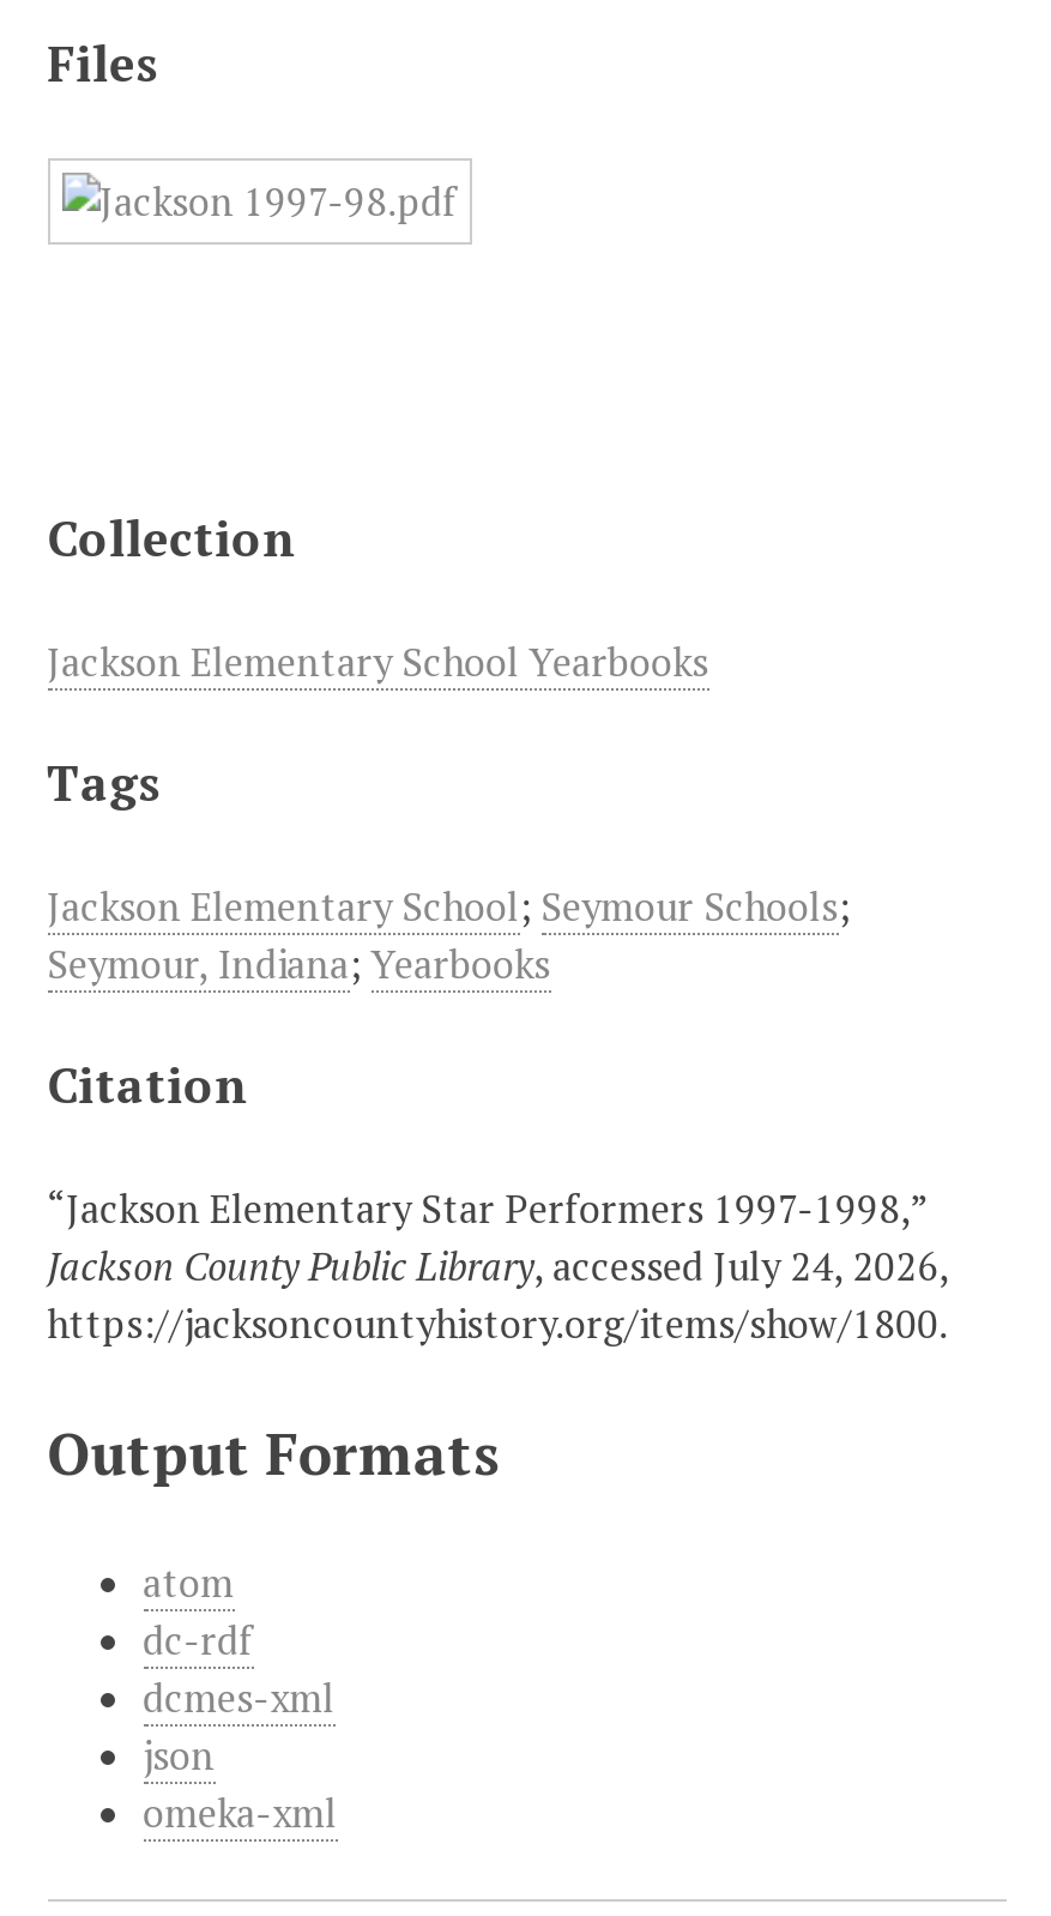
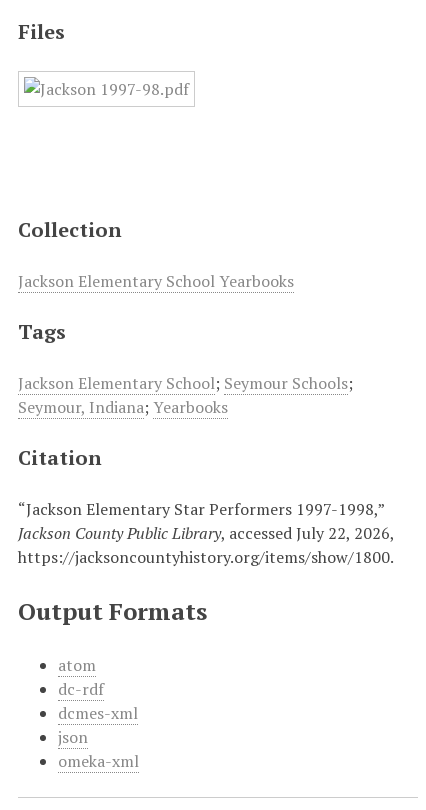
[47,1240,948,1293] Jackson County Public Library, accessed July 24, 2026, -> [18,522,394,544] Jackson County Public Library, accessed July 22, 2026,

